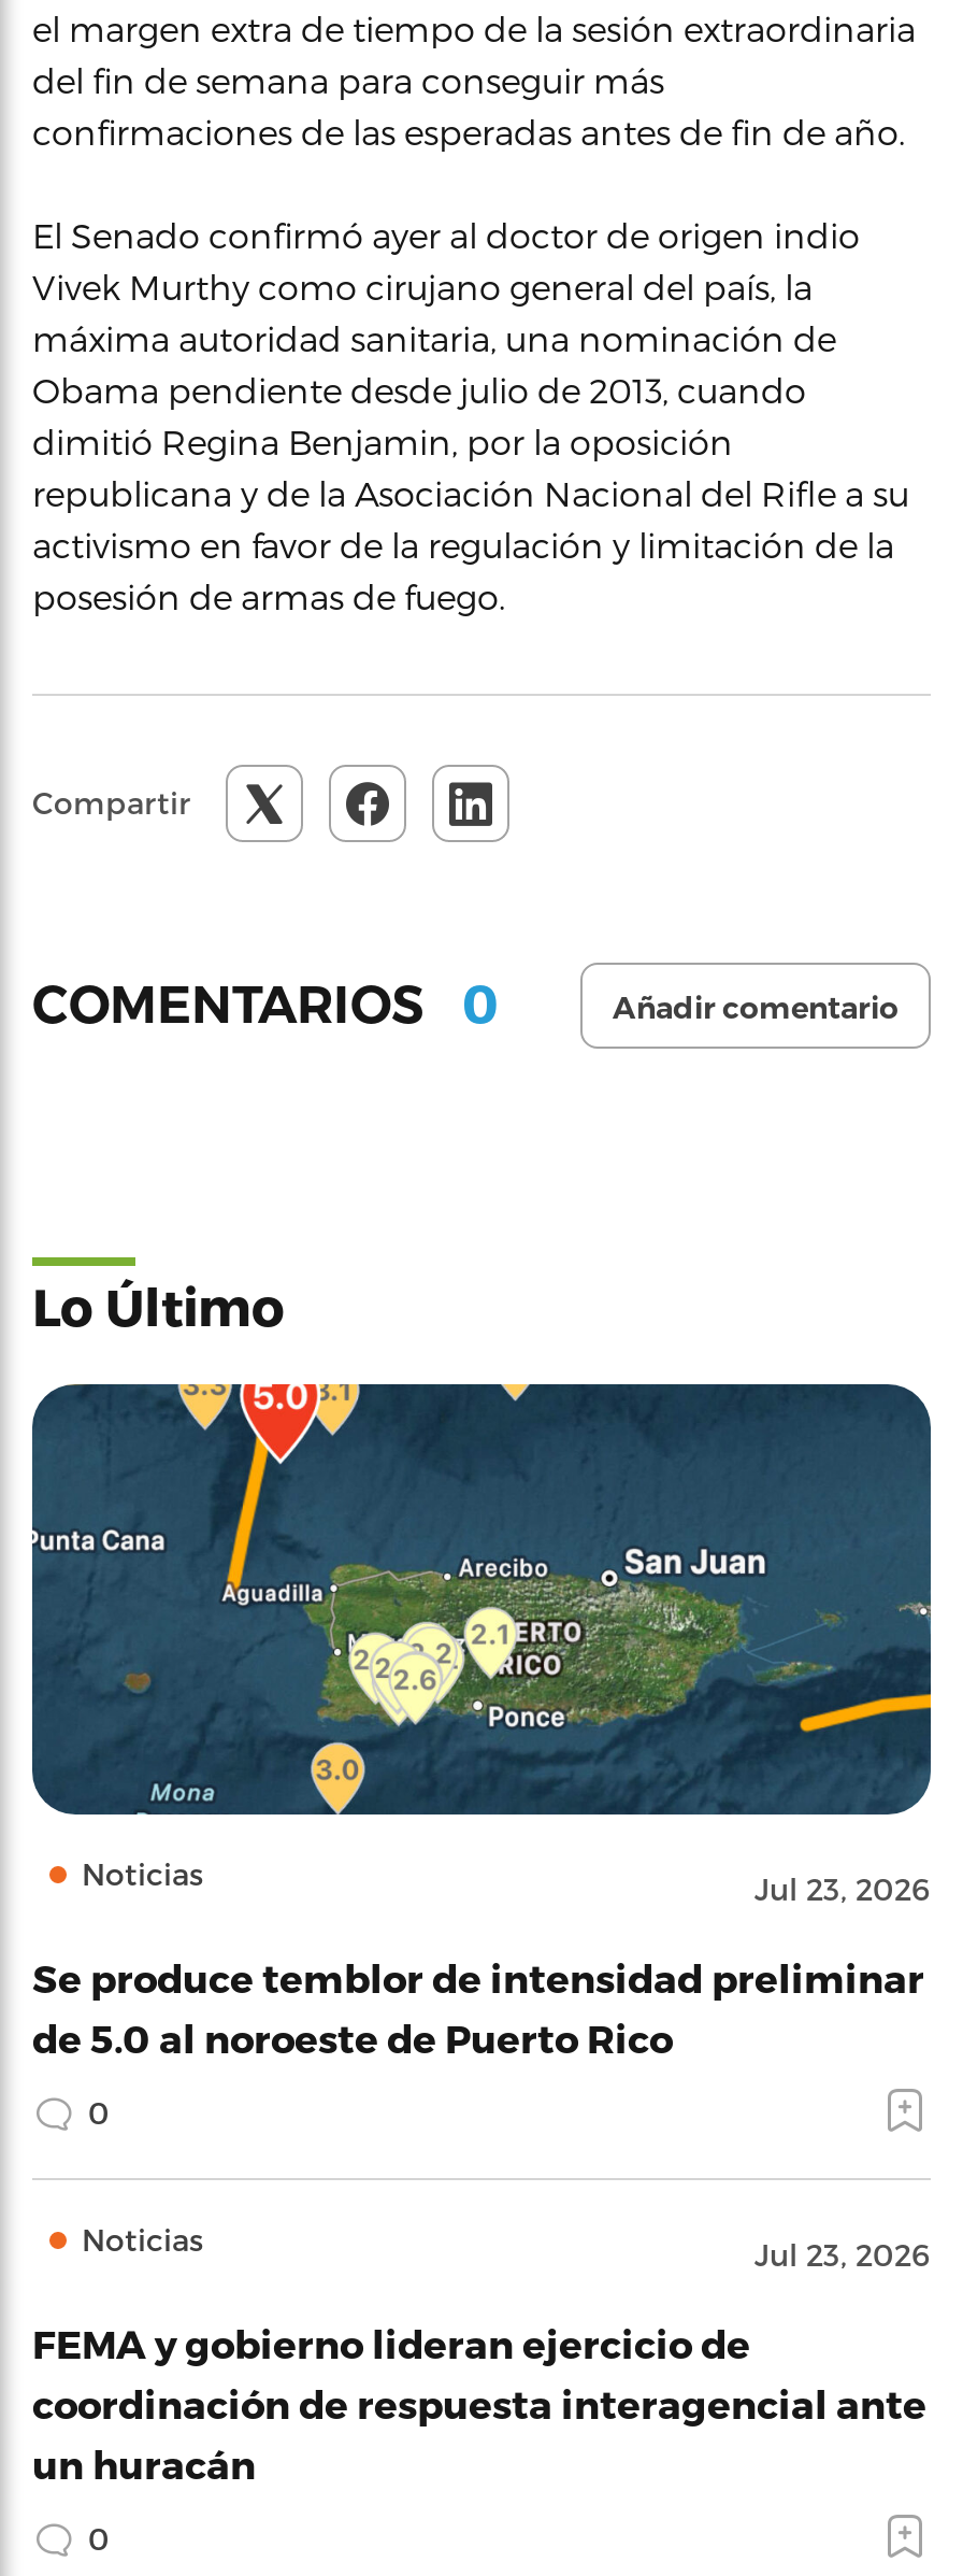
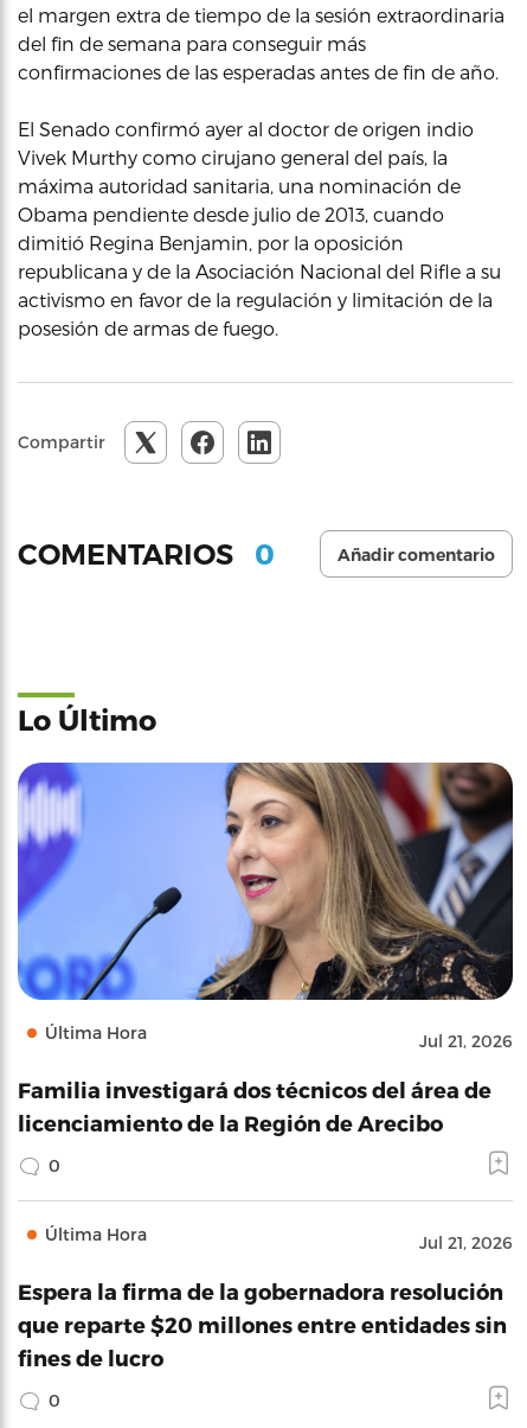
[30,1381,933,1906] [image] | Noticias | Jul 23, 2026 -> [17,761,514,1051] [image] | Última Hora | Jul 21, 2026
[32,1953,924,2059] Se produce temblor de intensidad preliminar | de 5.0 al noroeste de Puerto Rico -> [18,1077,491,1135] Familia investigará dos técnicos del área de | licenciamiento de la Región de Arecibo
[82,2220,931,2272] Noticias | Jul 23, 2026 -> [45,1224,513,1252] Última Hora | Jul 21, 2026
[32,2319,926,2485] FEMA y gobierno lideran ejercicio de | coordinación de respuesta interagencial ante | un huracán -> [18,1279,507,1370] Espera la firma de la gobernadora resolución | que reparte $20 millones entre entidades sin | fines de lucro

